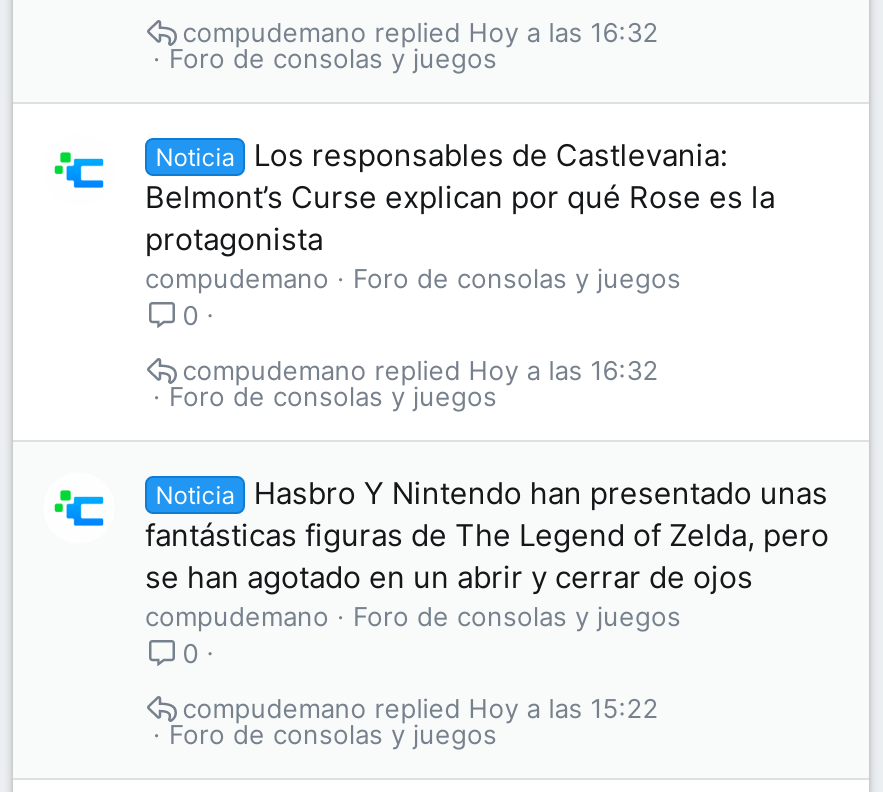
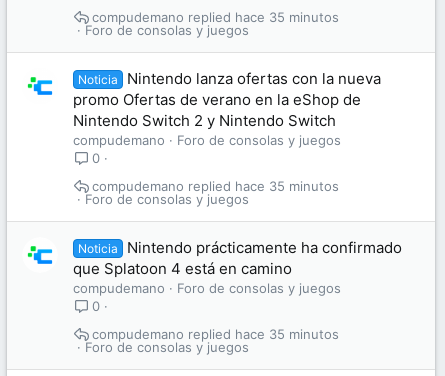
[468,16,658,48] Hoy a las 16:32 -> [235,9,339,25] hace 35 minutos
[145,136,775,258] Los responsables de Castlevania: | Belmont’s Curse explican por qué Rose es la | protagonista -> [73,69,381,130] Nintendo lanza ofertas con la nueva | promo Ofertas de verano en la eShop de | Nintendo Switch 2 y Nintendo Switch
[468,354,658,386] Hoy a las 16:32 -> [235,178,339,194] hace 35 minutos
[145,474,829,596] Hasbro Y Nintendo han presentado unas | fantásticas figuras de The Legend of Zelda, pero | se han agotado en un abrir y cerrar de ojos -> [73,238,402,278] Nintendo prácticamente ha confirmado | que Splatoon 4 está en camino
[468,692,658,724] Hoy a las 15:22 -> [235,326,339,342] hace 35 minutos

